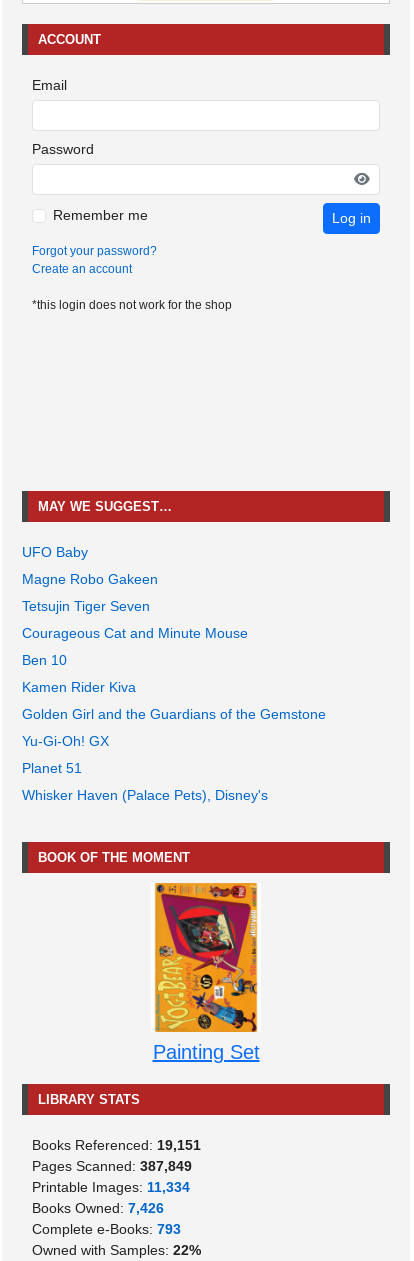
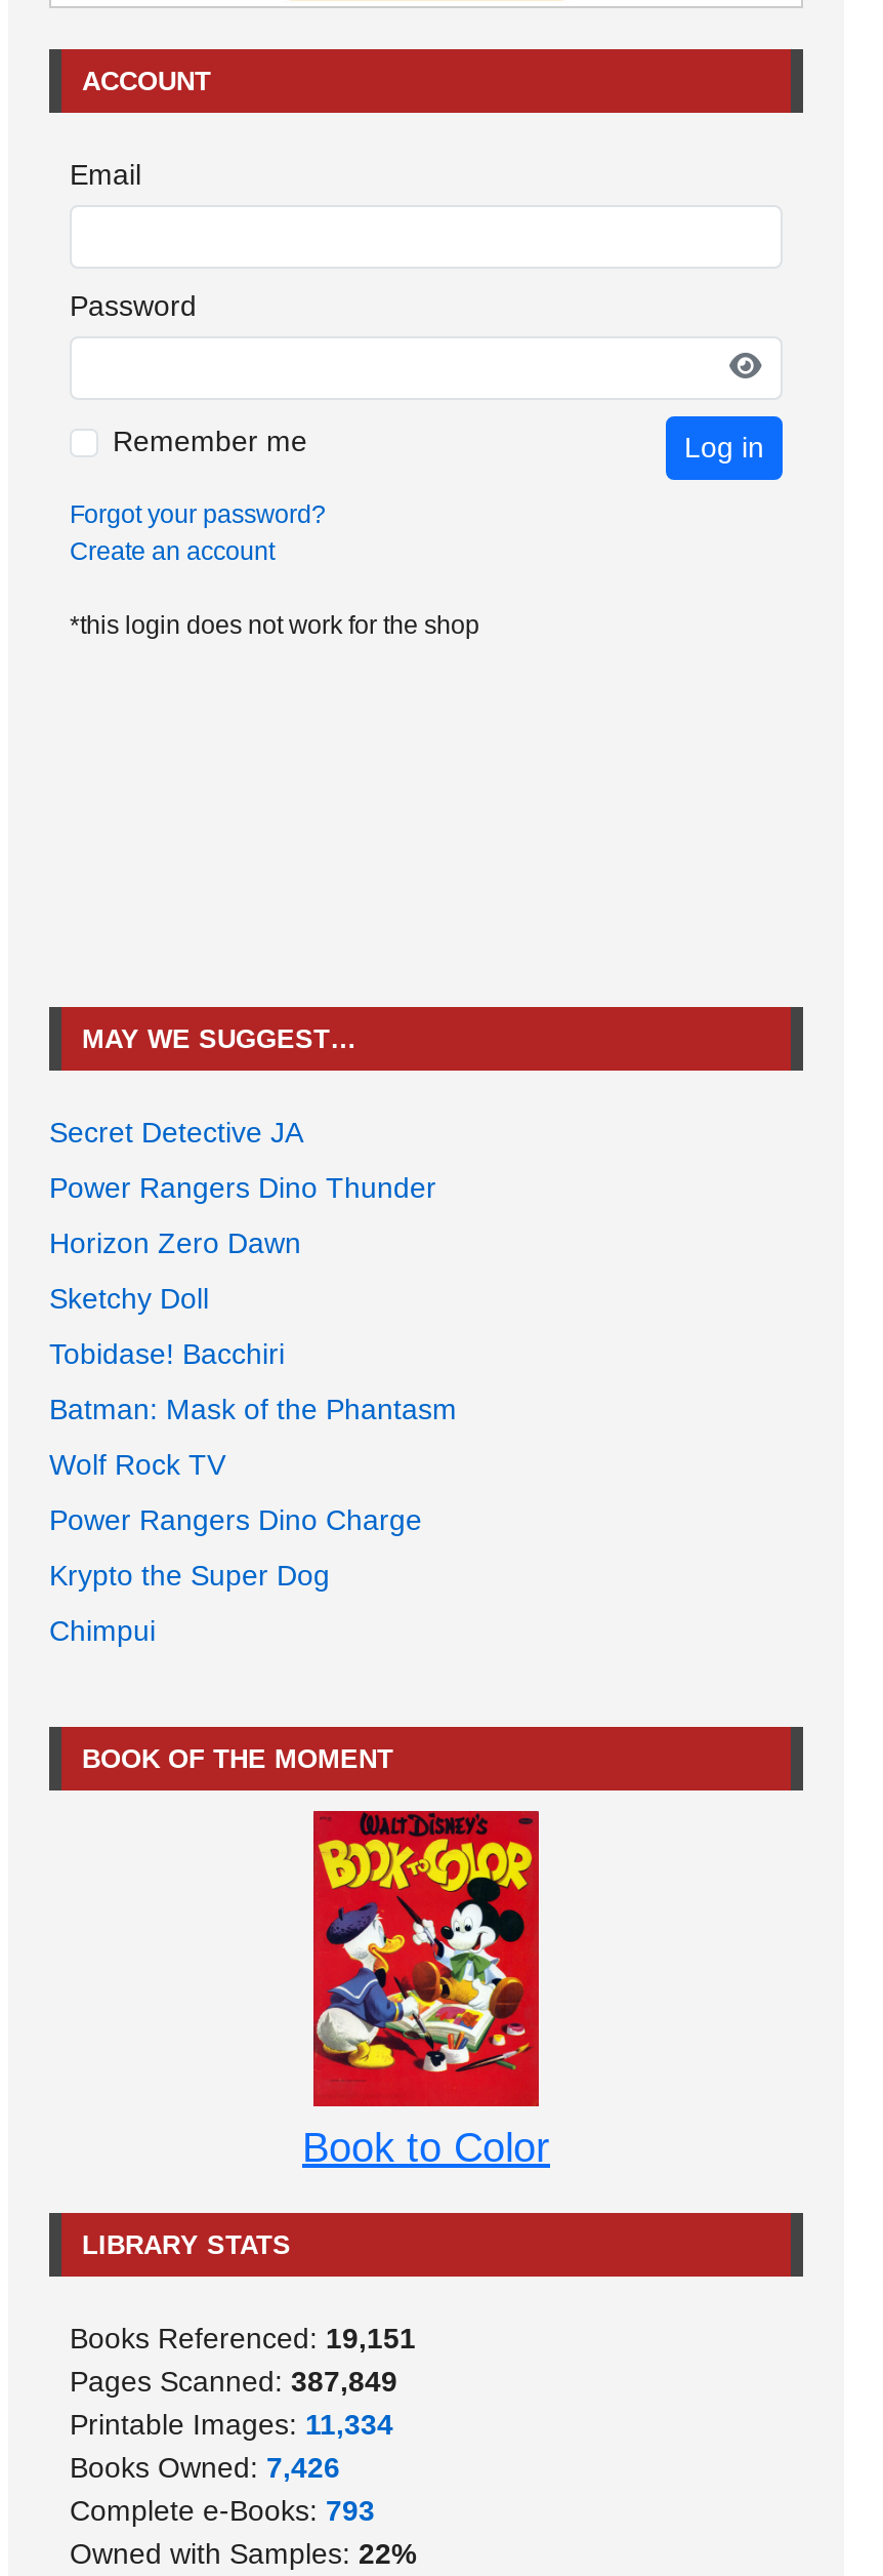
[22,544,88,560] UFO Baby -> [49,1115,303,1148] Secret Detective JA
[22,571,158,587] Magne Robo Gakeen -> [49,1171,436,1204] Power Rangers Dino Thunder
[22,598,150,614] Tetsujin Tiger Seven -> [49,1226,301,1259] Horizon Zero Dawn
[22,625,248,641] Courageous Cat and Minute Mouse -> [49,1281,209,1314] Sketchy Doll
[22,652,67,668] Ben 10 -> [49,1337,285,1370] Tobidase! Bacchiri
[22,679,136,695] Kamen Rider Kiva -> [49,1392,457,1425] Batman: Mask of the Phantasm
[22,706,326,722] Golden Girl and the Guardians of the Gemstone -> [49,1448,225,1480] Wolf Rock TV
[22,733,109,749] Yu-Gi-Oh! GX -> [49,1503,422,1536] Power Rangers Dino Charge
[22,760,82,776] Planet 51 -> [49,1558,330,1591] Krypto the Super Dog
[22,787,268,803] Whisker Haven (Palace Pets), Disney's -> [49,1614,156,1647] Chimpui
[151,882,261,1063] [image] | Painting Set -> [302,1809,550,2171] [image] | Book to Color

